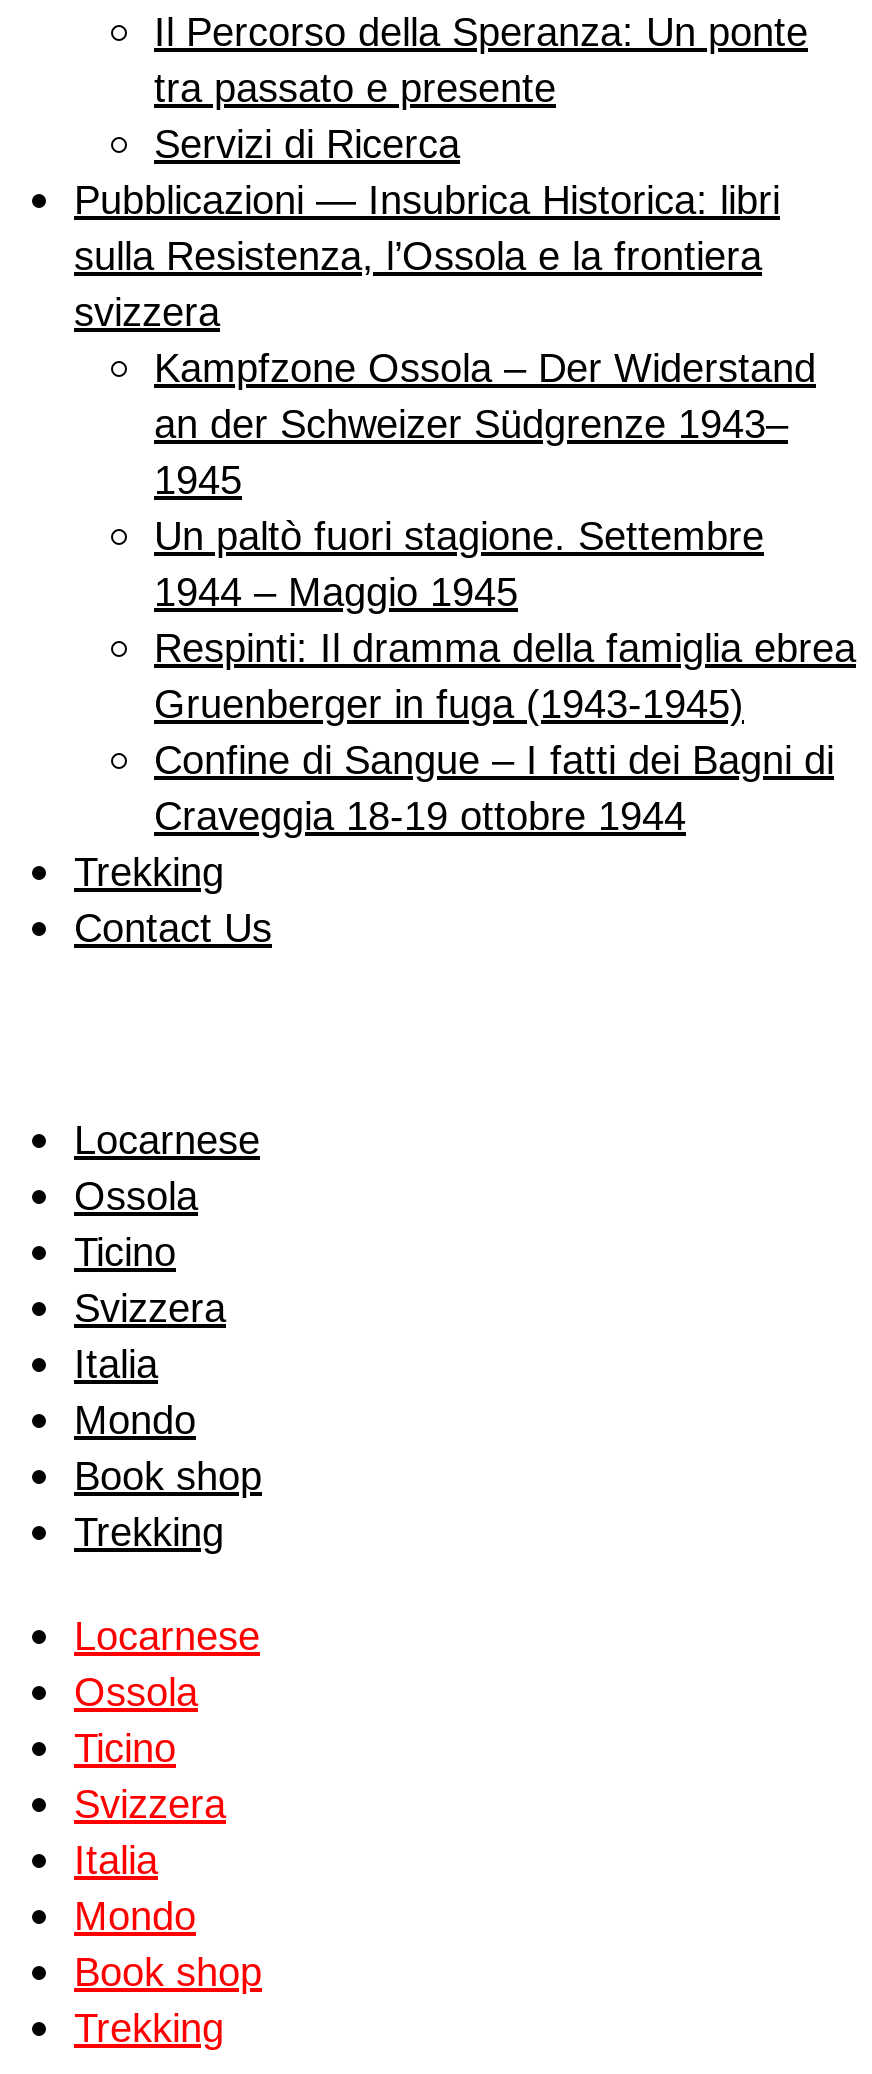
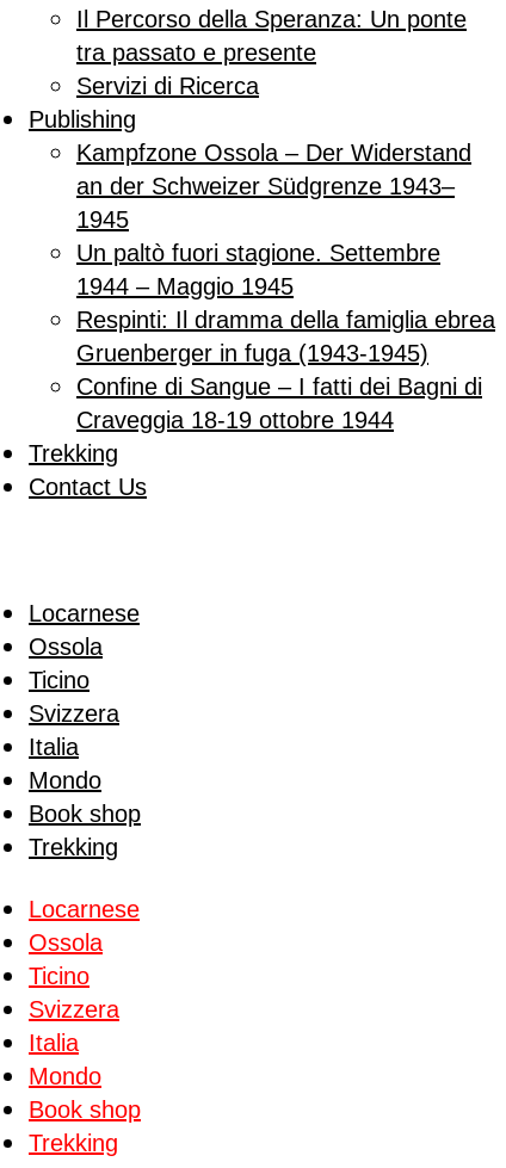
[74,177,780,333] Pubblicazioni — Insubrica Historica: libri | sulla Resistenza, l’Ossola e la frontiera | svizzera -> [29,106,136,132] Publishing

